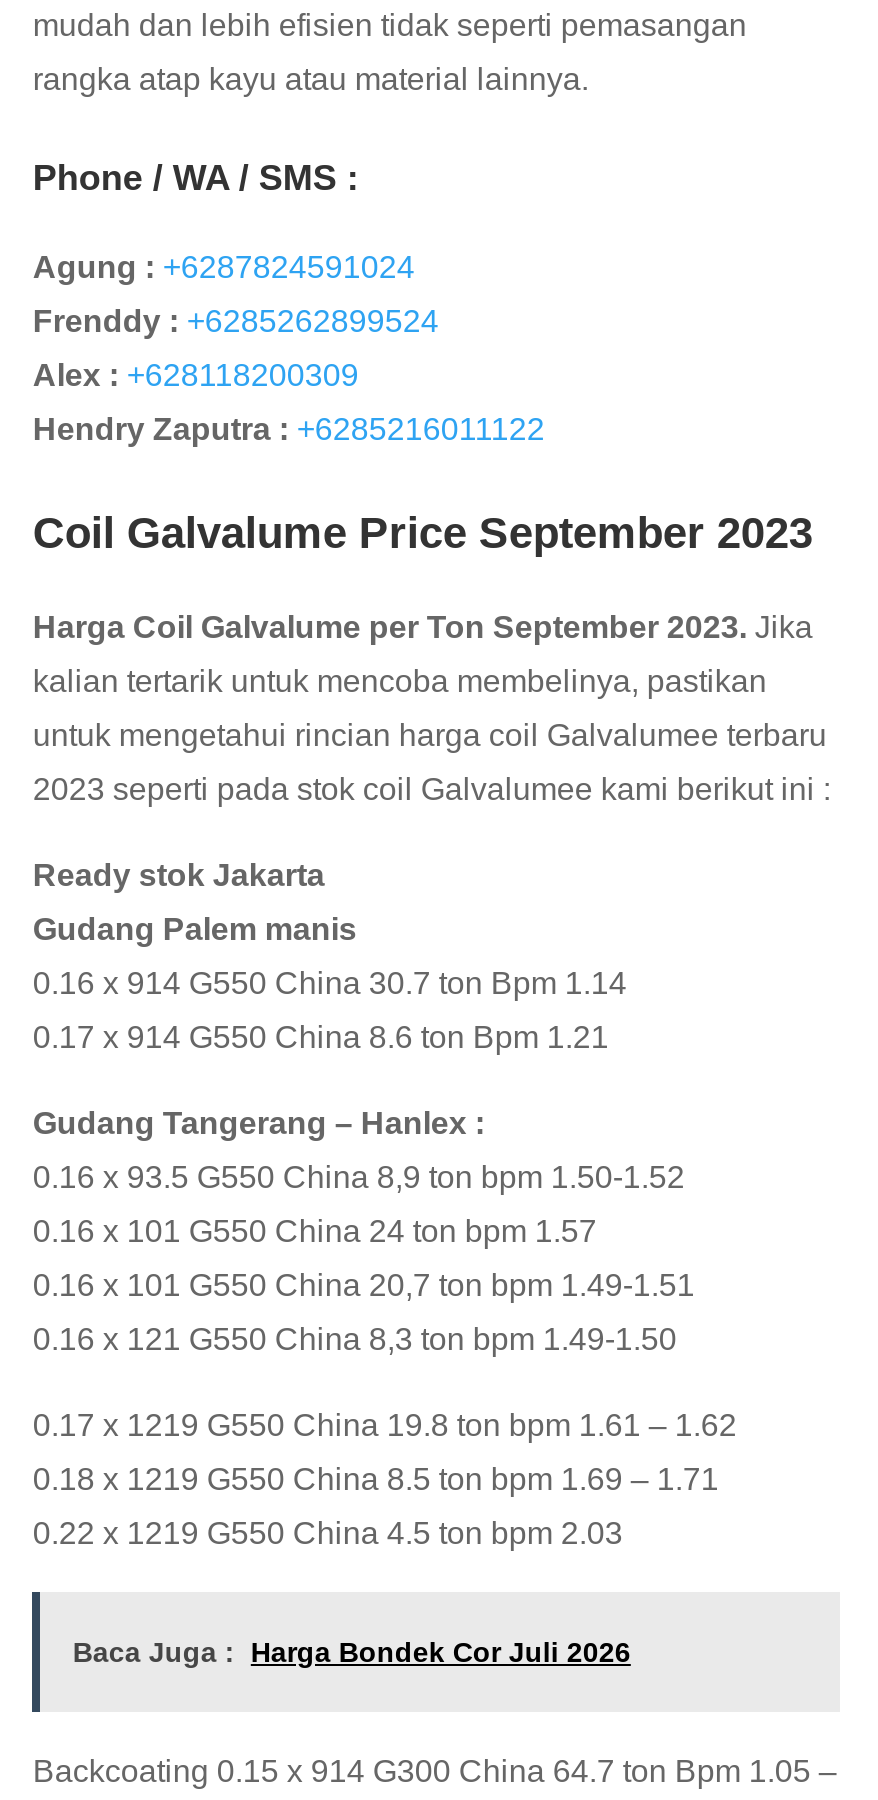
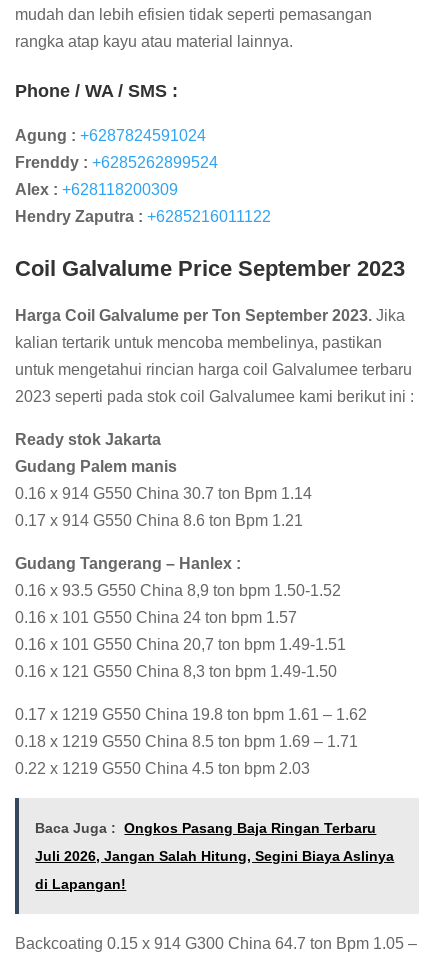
[73,1636,631,1668] Baca Juga : Harga Bondek Cor Juli 2026 -> [35,820,394,892] Baca Juga : Ongkos Pasang Baja Ringan Terbaru | Juli 2026, Jangan Salah Hitung, Segini Biaya Aslinya | di Lapangan!

